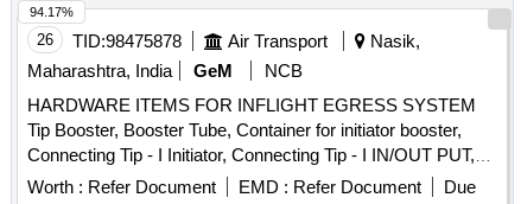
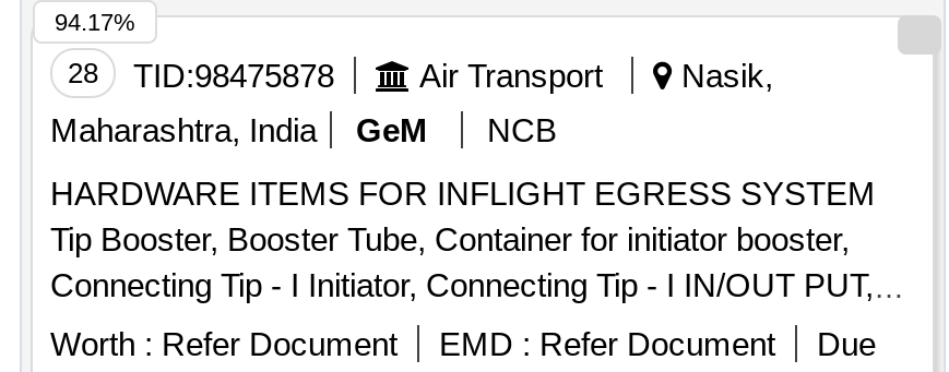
[37,31,182,51] 26 TID:98475878 -> [68,57,334,94] 28 TID:98475878

